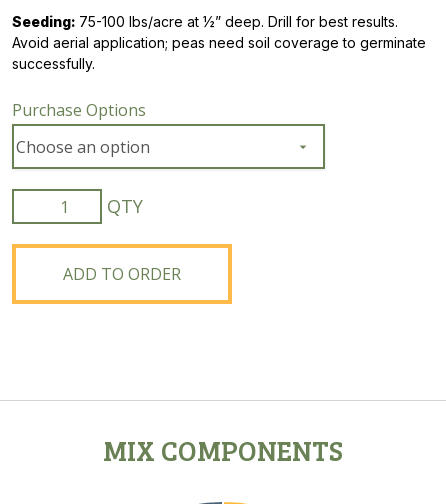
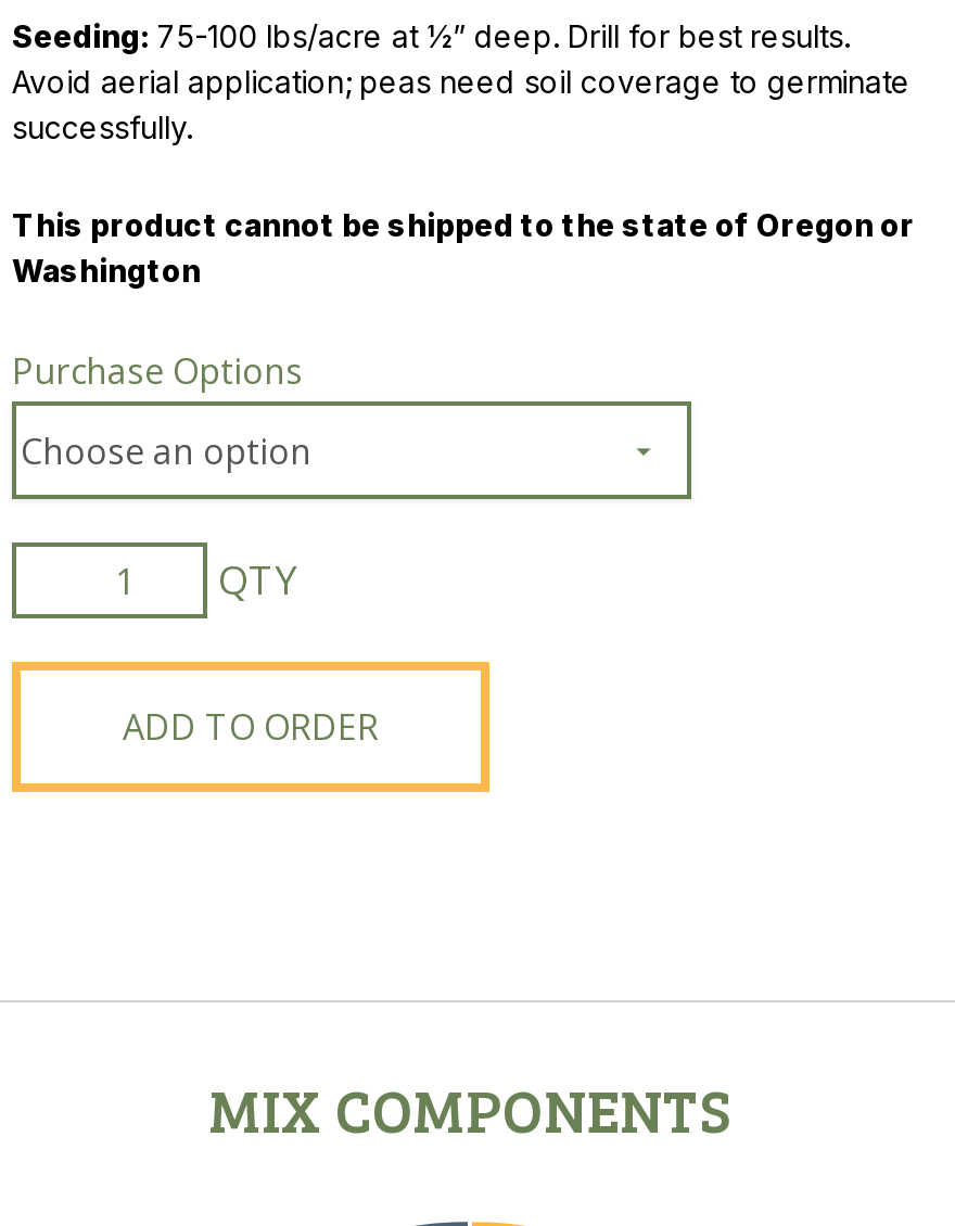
none -> [12,206,915,289] This product cannot be shipped to the state of Oregon or | Washington

